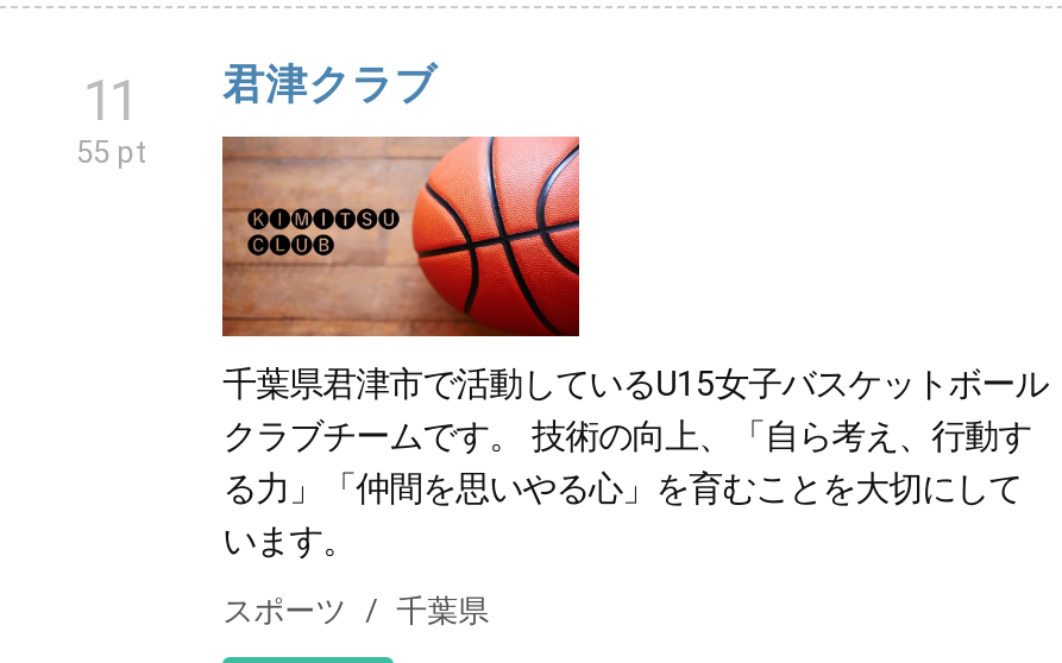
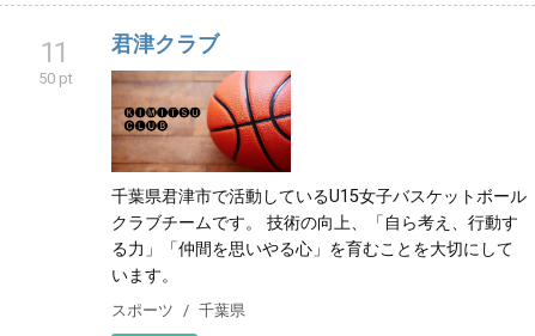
[76,134,145,170] 55 pt -> [38,70,72,88] 50 pt

